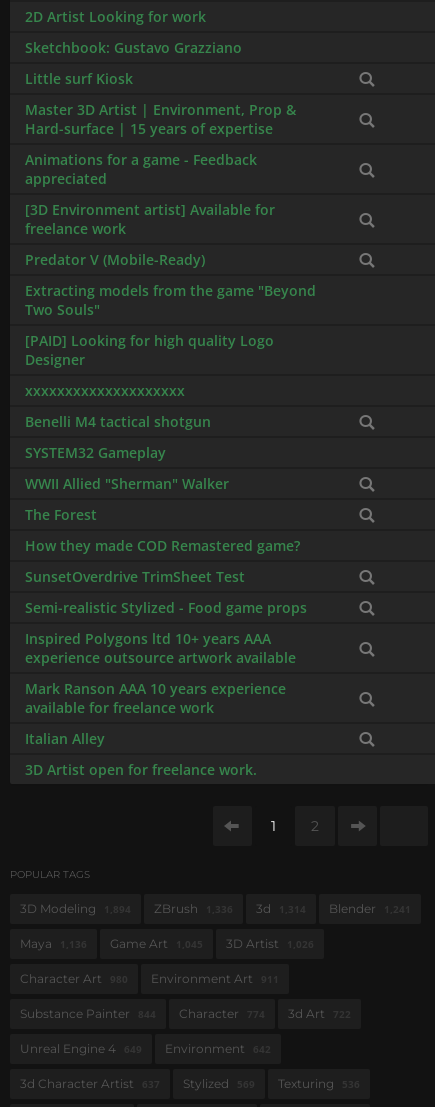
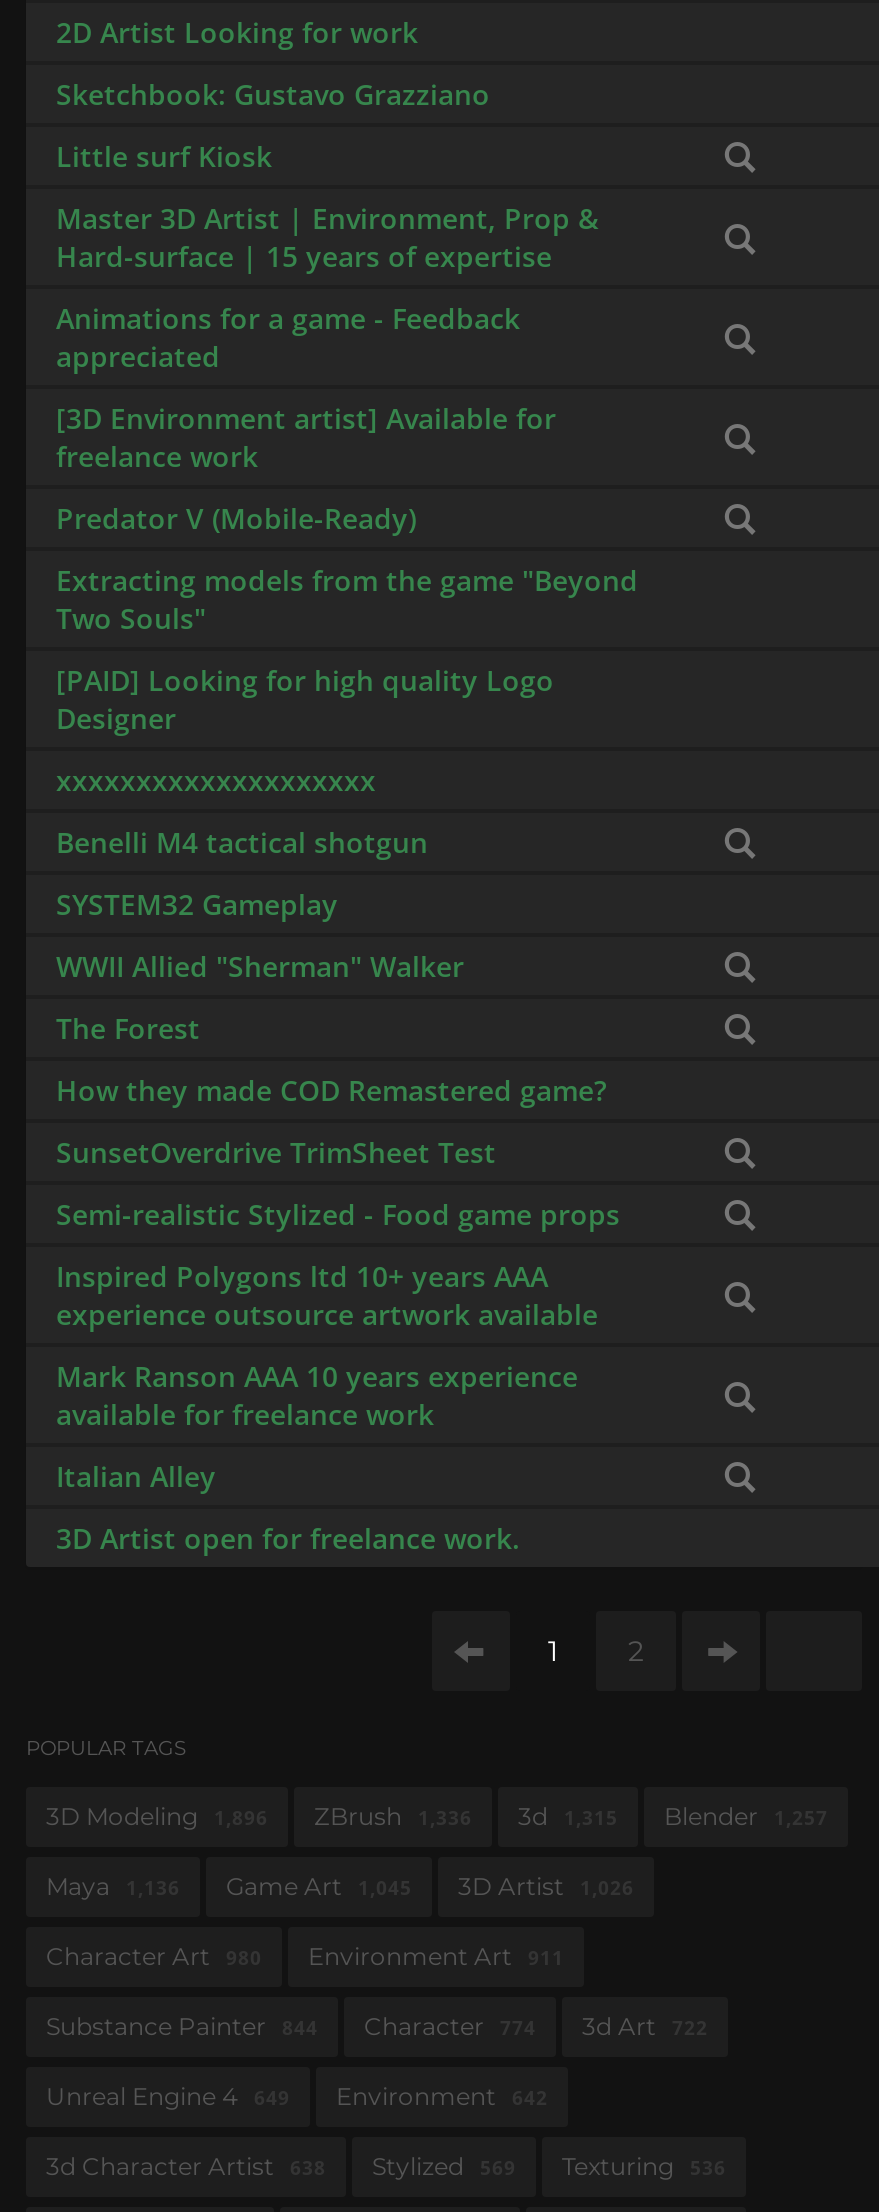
[20,901,131,916] 3D Modeling 1,894 -> [46,1801,268,1831] 3D Modeling 1,896
[256,901,306,916] 3d 1,314 -> [518,1801,618,1831] 3d 1,315
[329,901,411,916] Blender 1,241 -> [664,1801,828,1831] Blender 1,257
[20,1076,160,1091] 3d Character Artist 637 -> [46,2151,326,2181] 3d Character Artist 638

